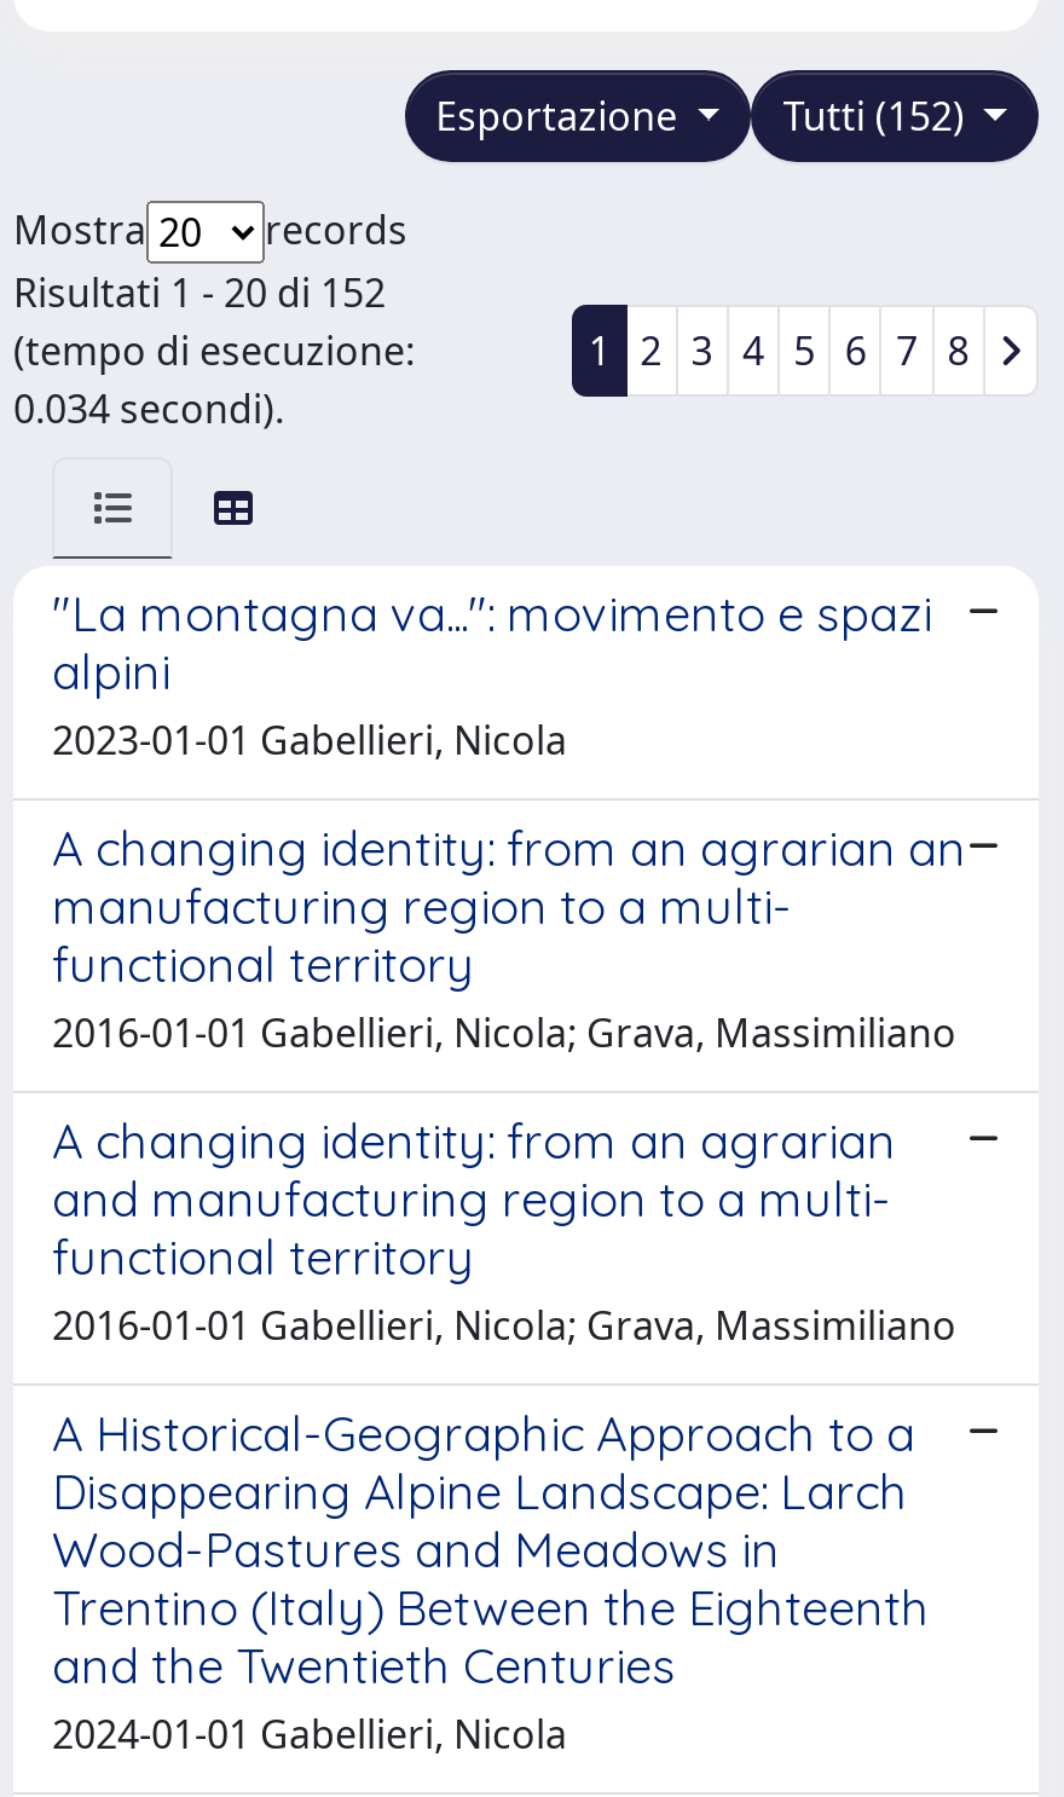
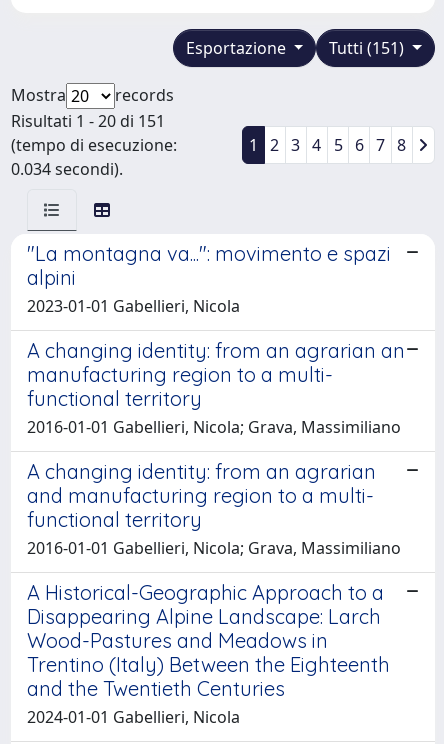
[436,89,974,142] Esportazione Tutti (152) -> [186,37,408,59] Esportazione Tutti (151)
[13,266,386,319] Risultati 1 - 20 di 152 -> [11,110,165,132] Risultati 1 - 20 di 151

